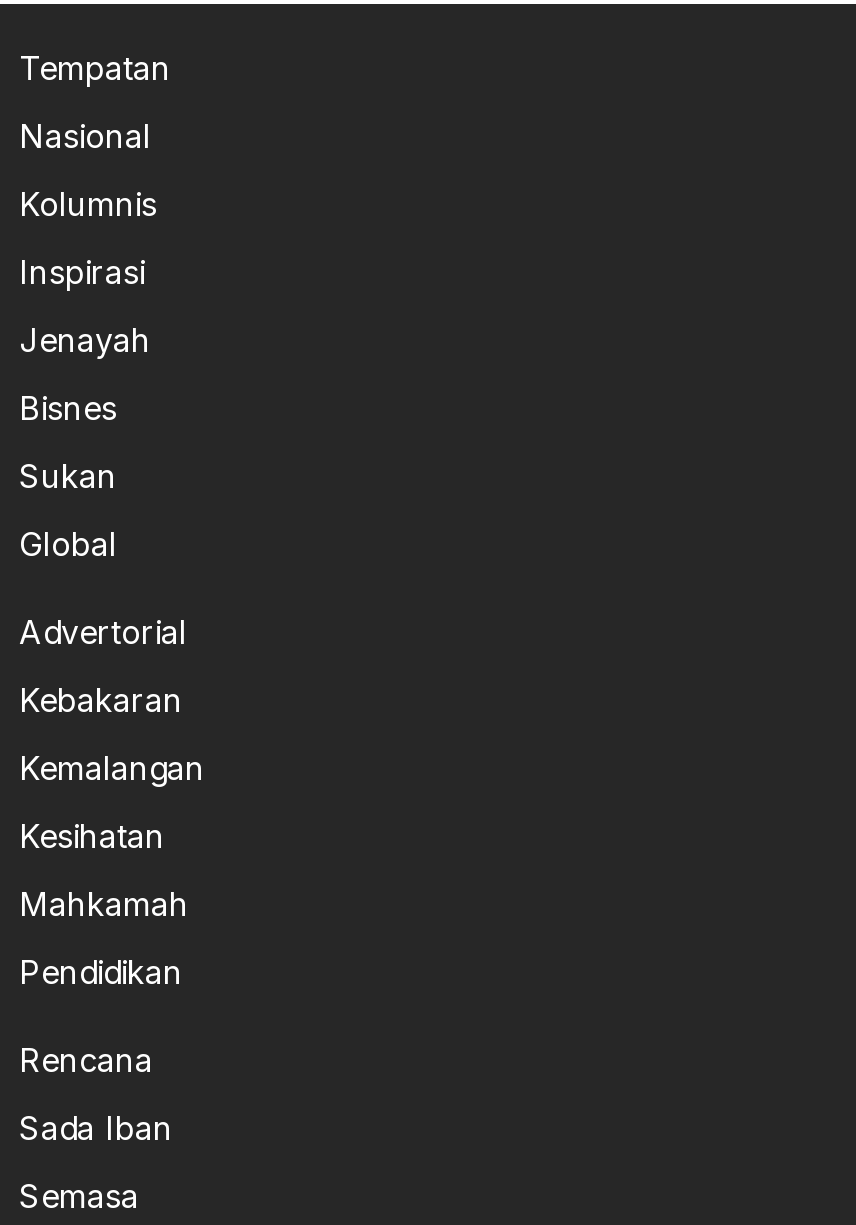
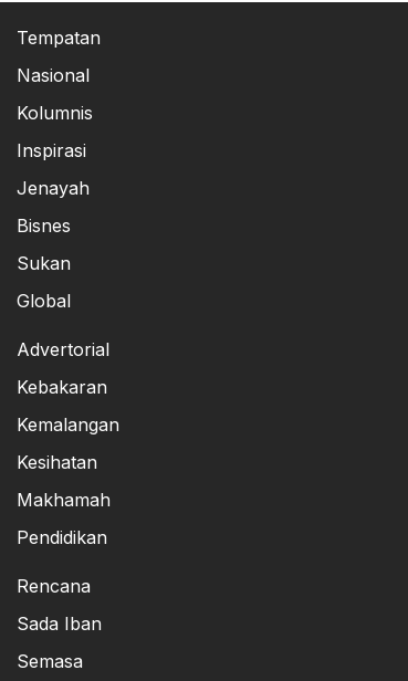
[19,883,189,923] Mahkamah -> [17,488,111,510] Makhamah

